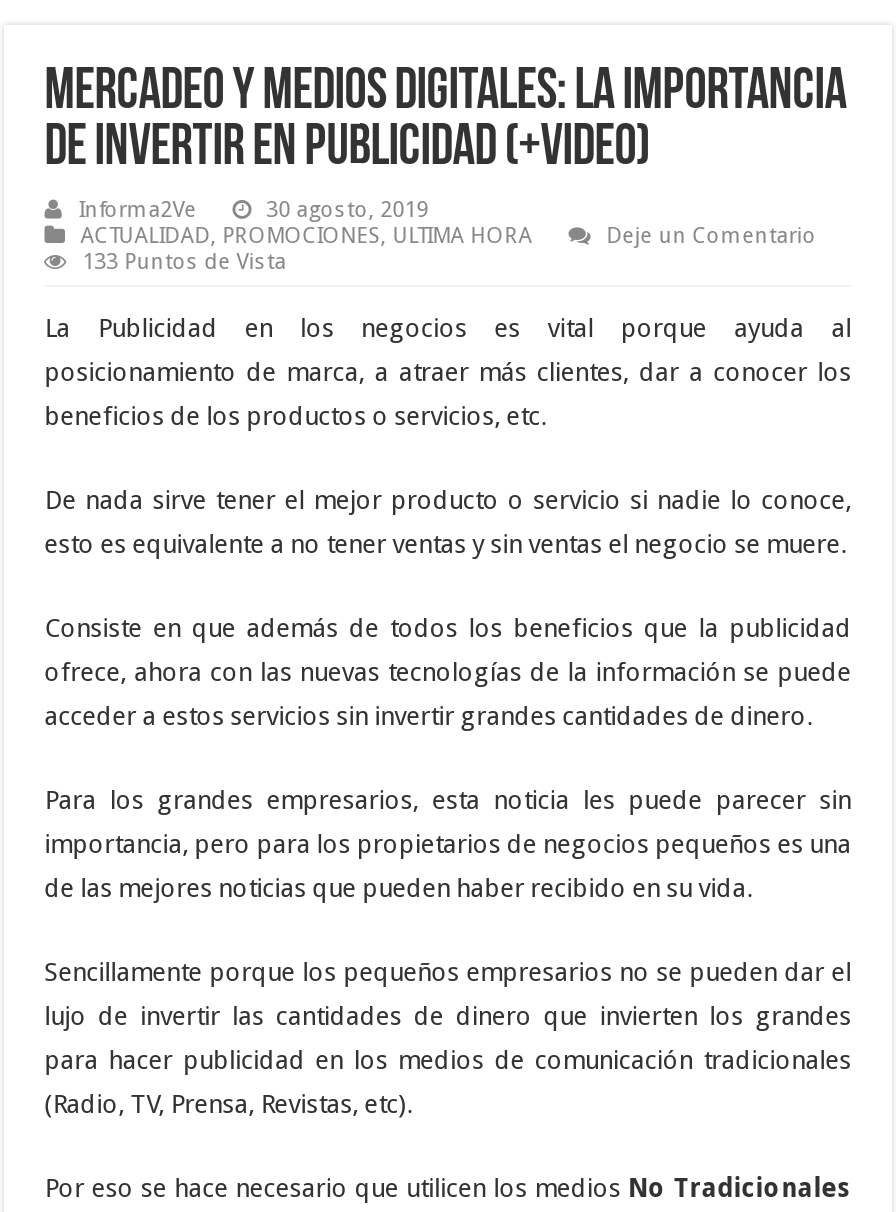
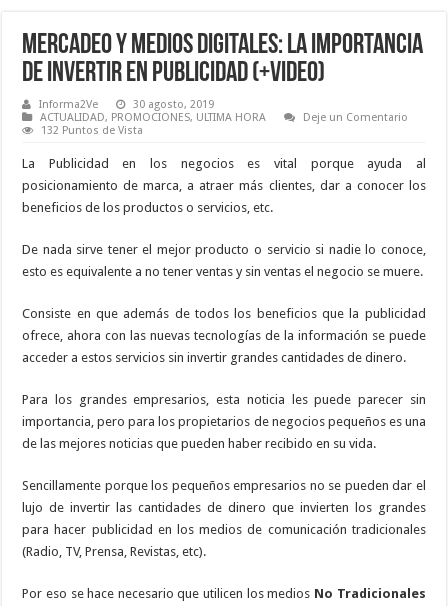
[82,249,286,275] 133 Puntos de Vista -> [41,124,143,137] 132 Puntos de Vista

